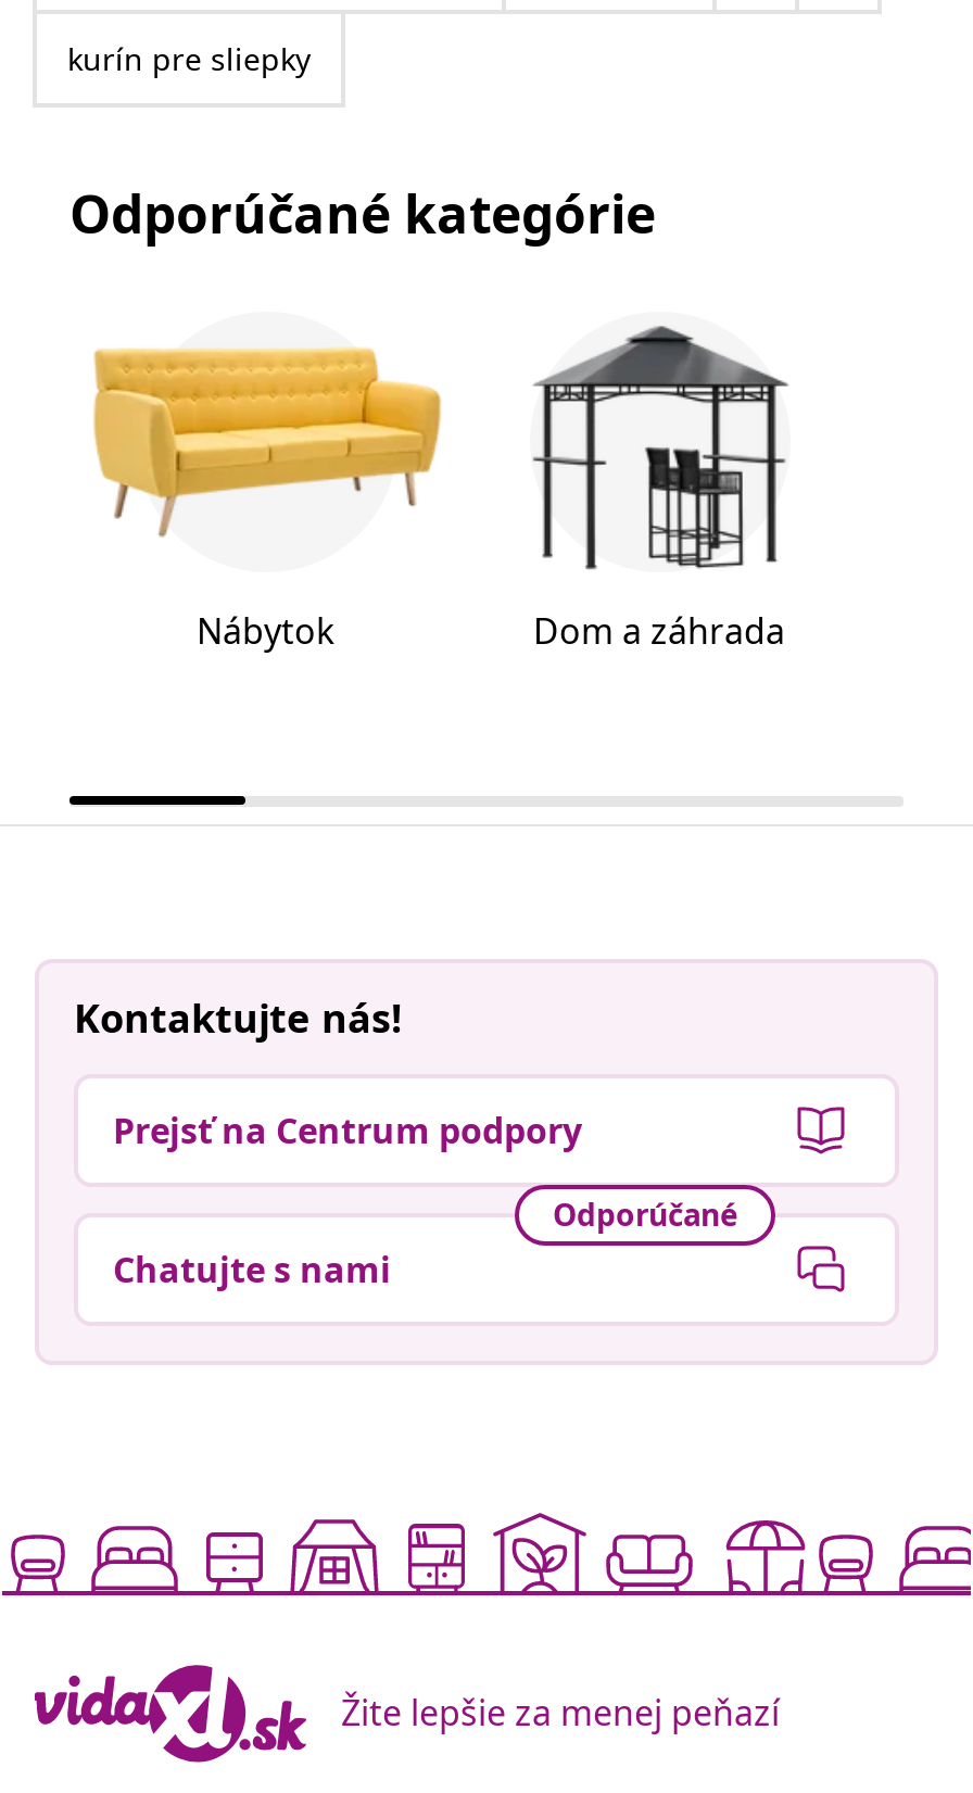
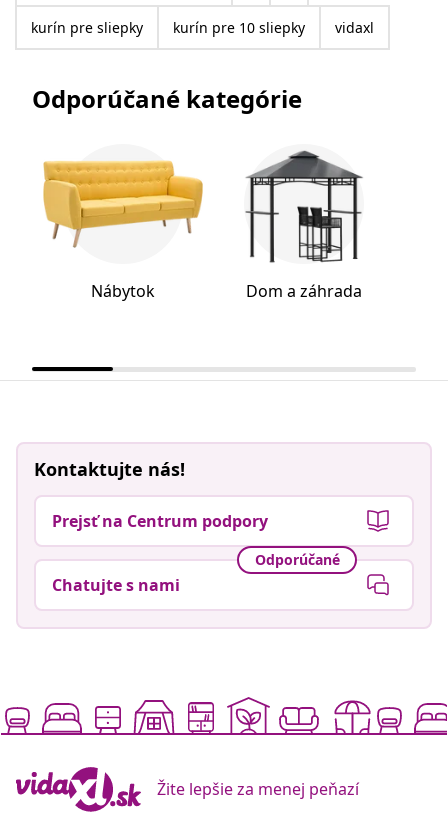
none -> [173,17,374,36] kurín pre 10 sliepky | vidaxl

